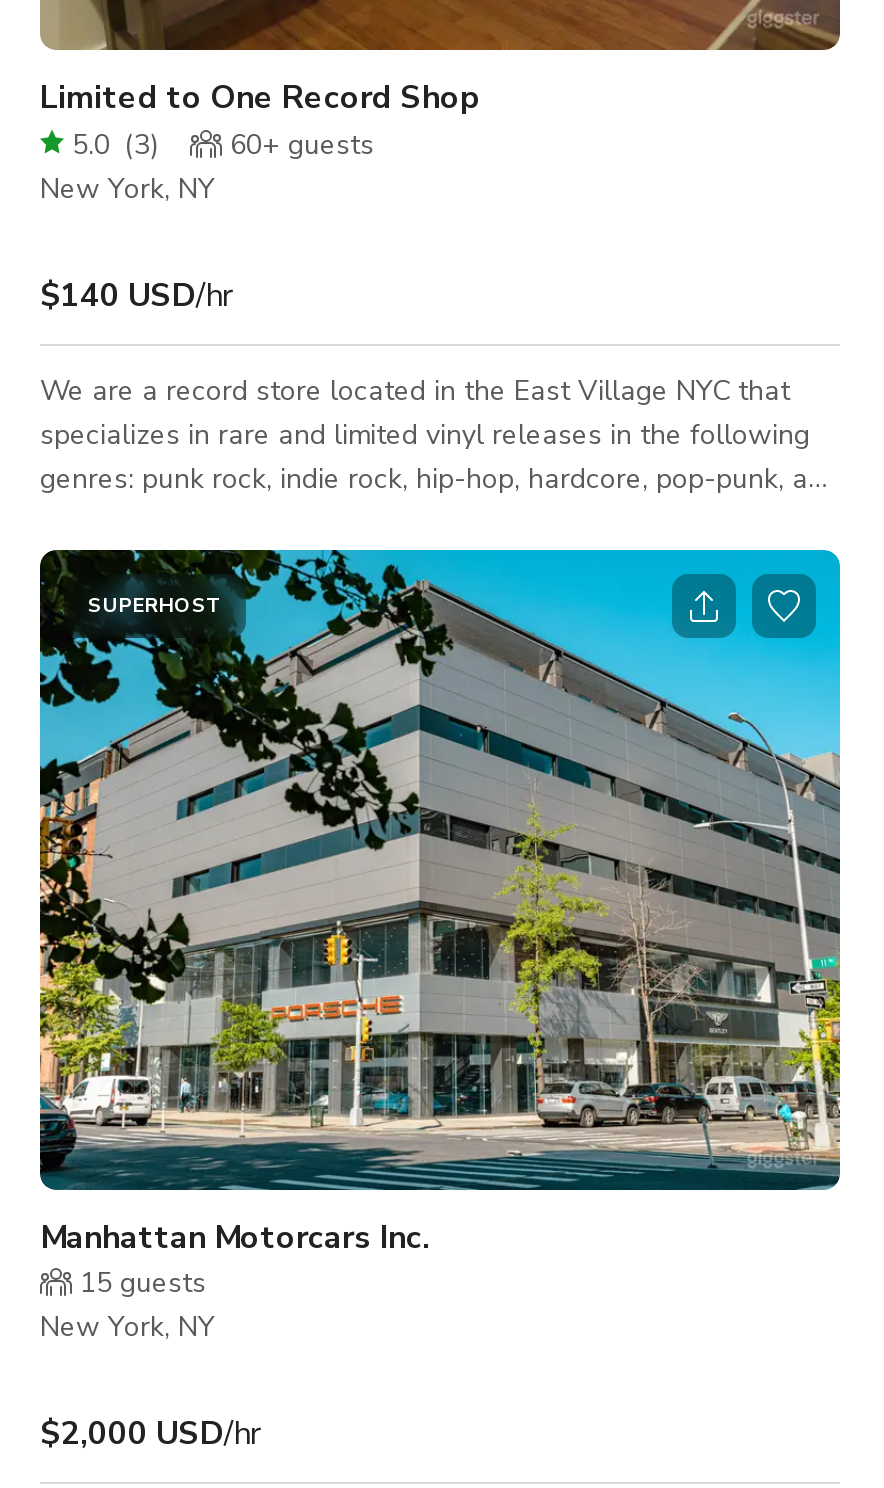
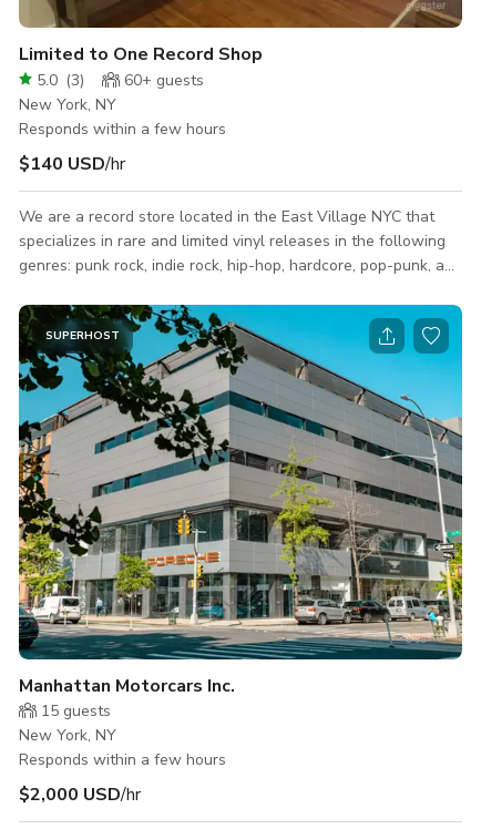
none -> [19,118,226,139] Responds within a few hours
none -> [19,749,226,770] Responds within a few hours

